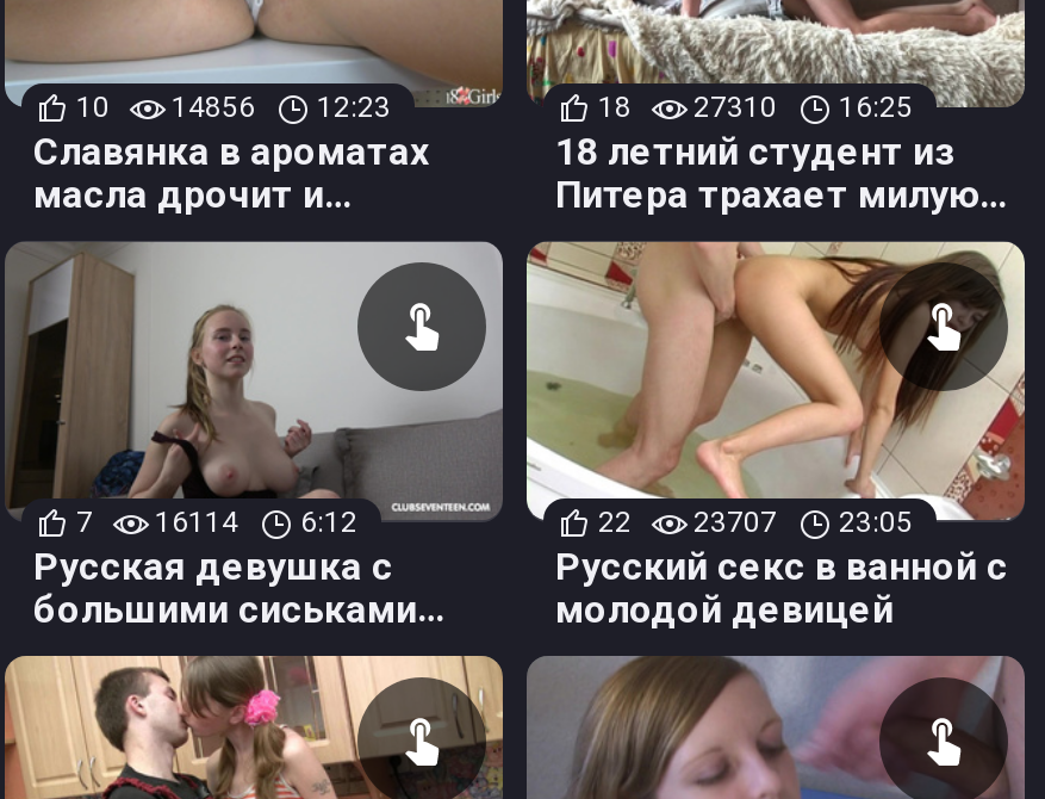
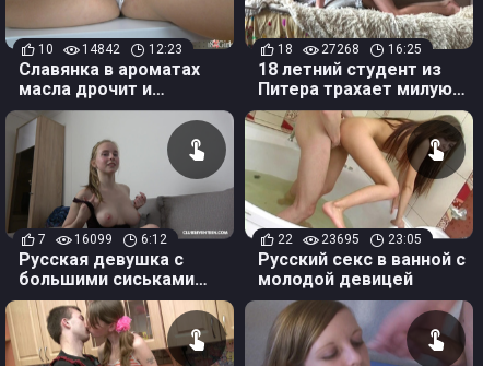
[76,91,391,124] 10 14856 12:23 -> [38,42,182,57] 10 14842 12:23
[598,91,913,124] 18 27310 16:25 -> [278,42,422,57] 18 27268 16:25
[76,505,357,538] 7 16114 6:12 -> [38,231,167,246] 7 16099 6:12
[598,505,913,538] 22 23707 23:05 -> [278,231,422,246] 22 23695 23:05

